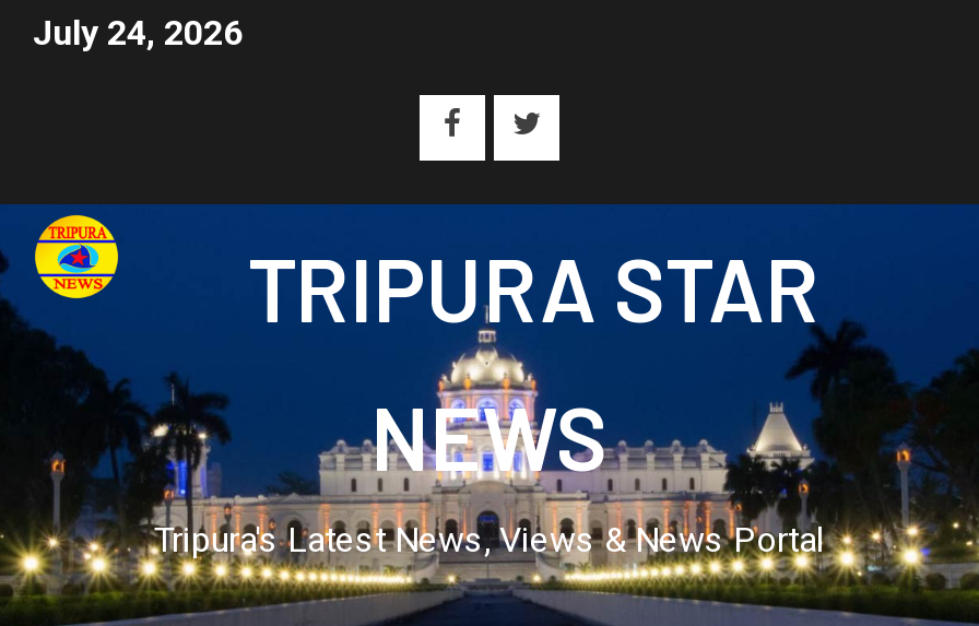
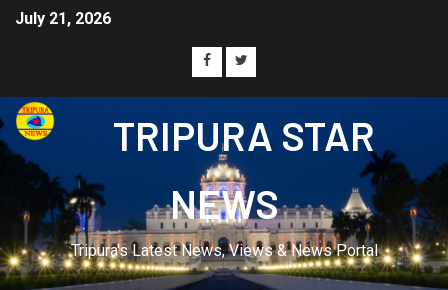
[33,13,243,54] July 24, 2026 -> [15,9,111,28] July 21, 2026

